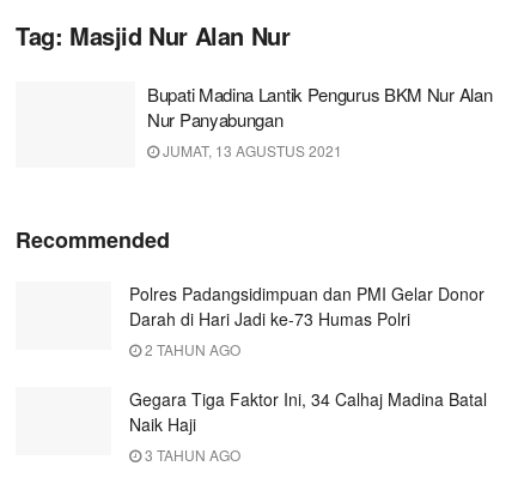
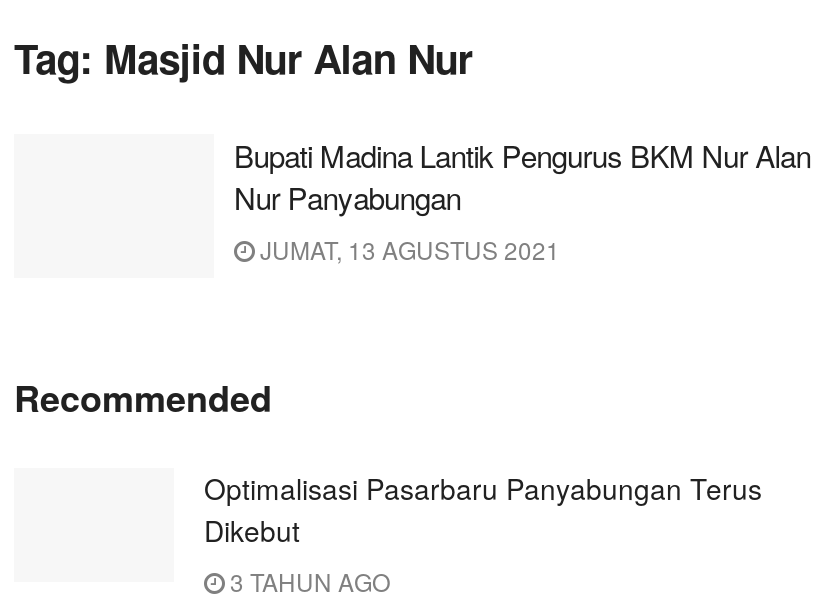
[129,281,487,435] Polres Padangsidimpuan dan PMI Gelar Donor | Darah di Hari Jadi ke-73 Humas Polri | 2 TAHUN AGO | Gegara Tiga Faktor Ini, 34 Calhaj Madina Batal | Naik Haji -> [204,467,762,549] Optimalisasi Pasarbaru Panyabungan Terus | Dikebut

